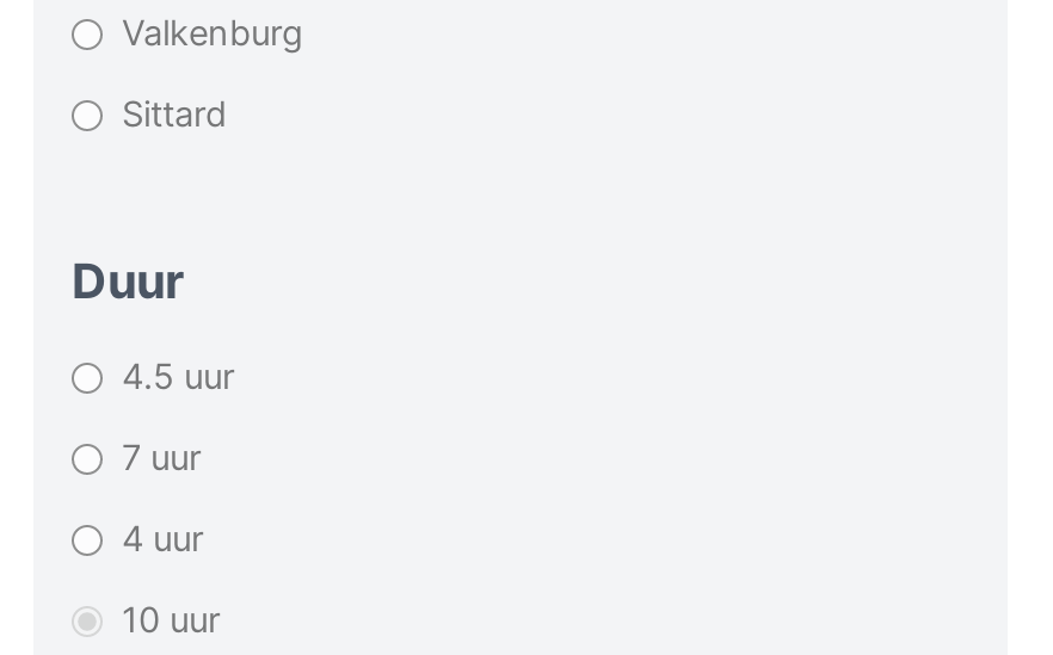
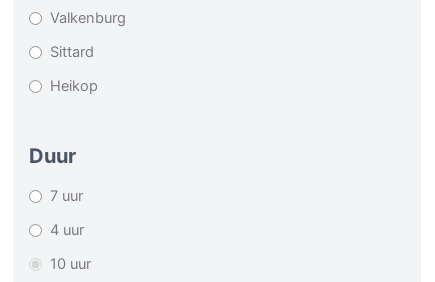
none -> [50,77,98,95] Heikop
moved [72,253,184,310] -> [29,144,76,168]: Duur
[122,356,234,398] 4.5 uur -> none

